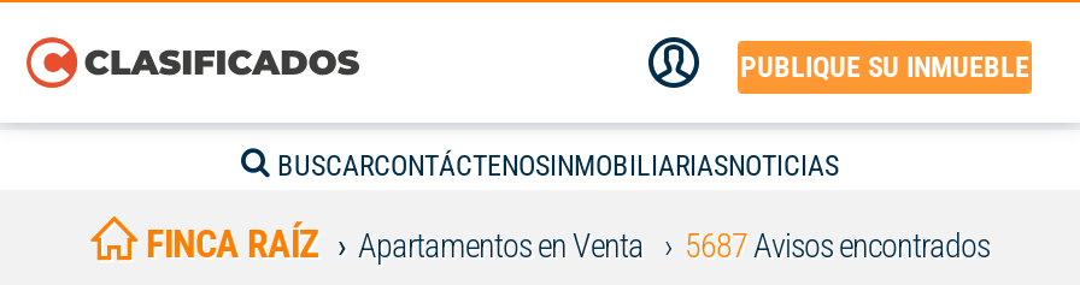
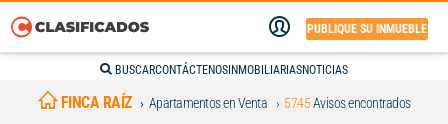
[685,226,990,265] 5687 Avisos encontrados -> [284,95,410,111] 5745 Avisos encontrados

